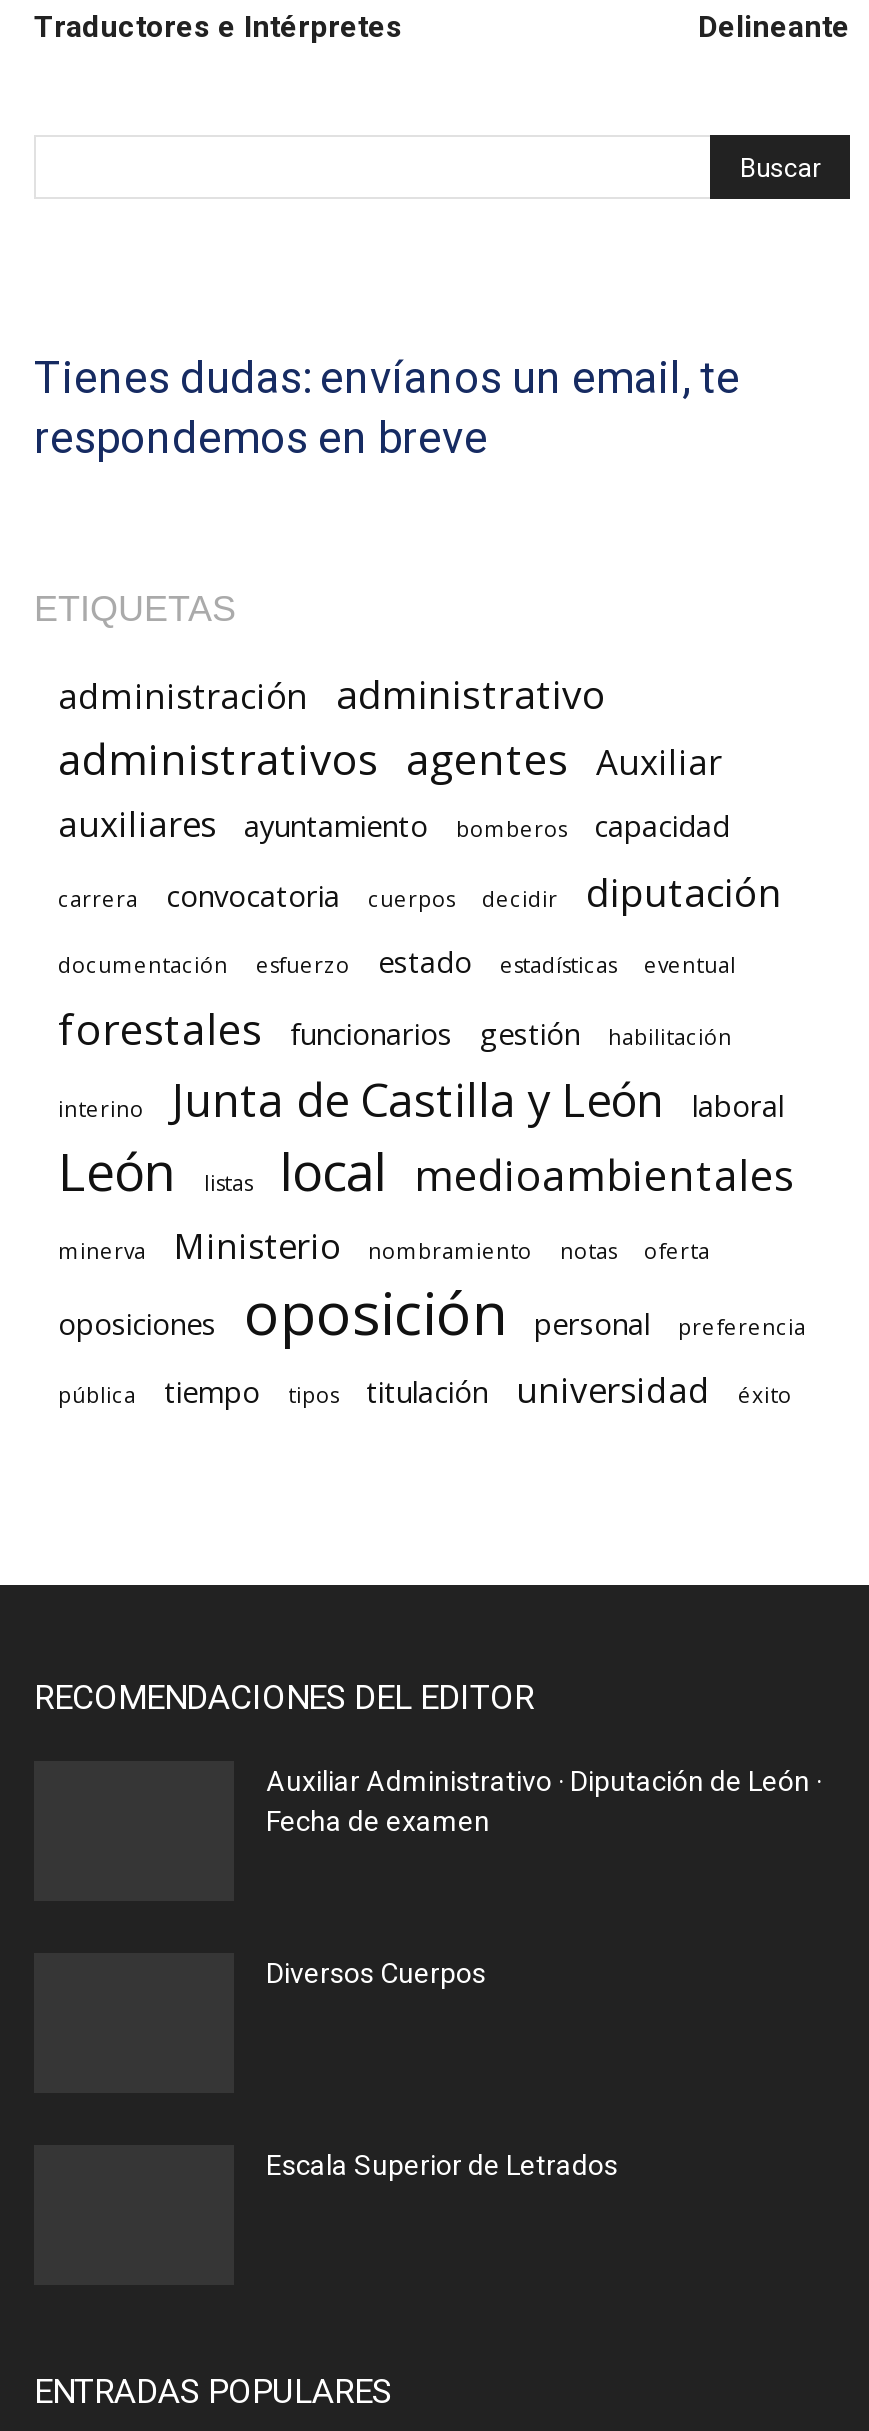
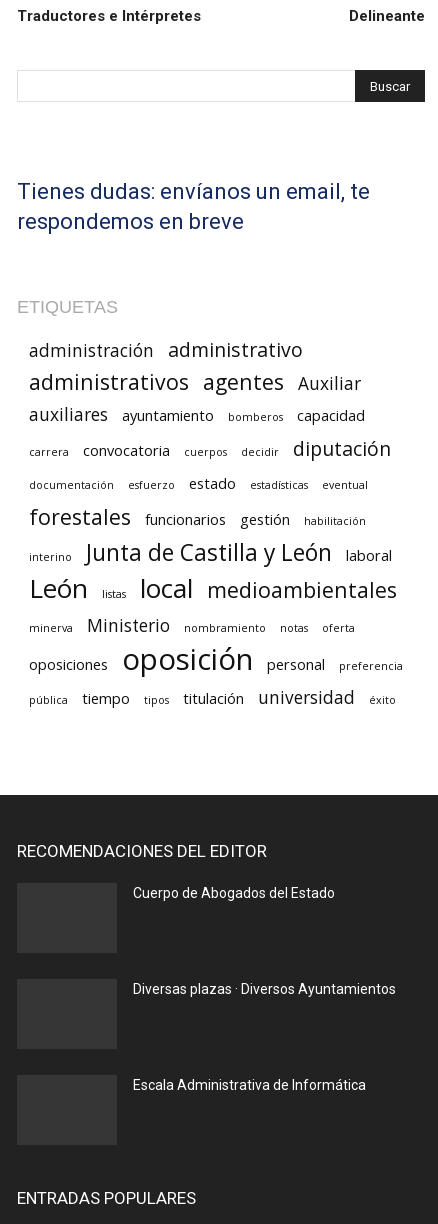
[266,1765,822,1837] Auxiliar Administrativo · Diputación de León · | Fecha de examen -> [133,885,335,901] Cuerpo de Abogados del Estado
[266,1957,486,1989] Diversos Cuerpos -> [133,981,396,997] Diversas plazas · Diversos Ayuntamientos
[266,2149,618,2181] Escala Superior de Letrados -> [133,1077,366,1093] Escala Administrativa de Informática

